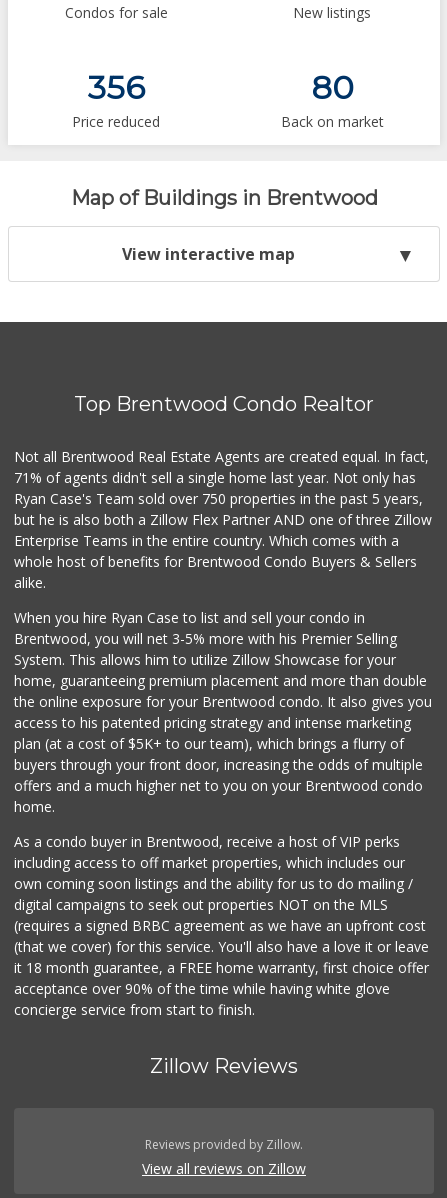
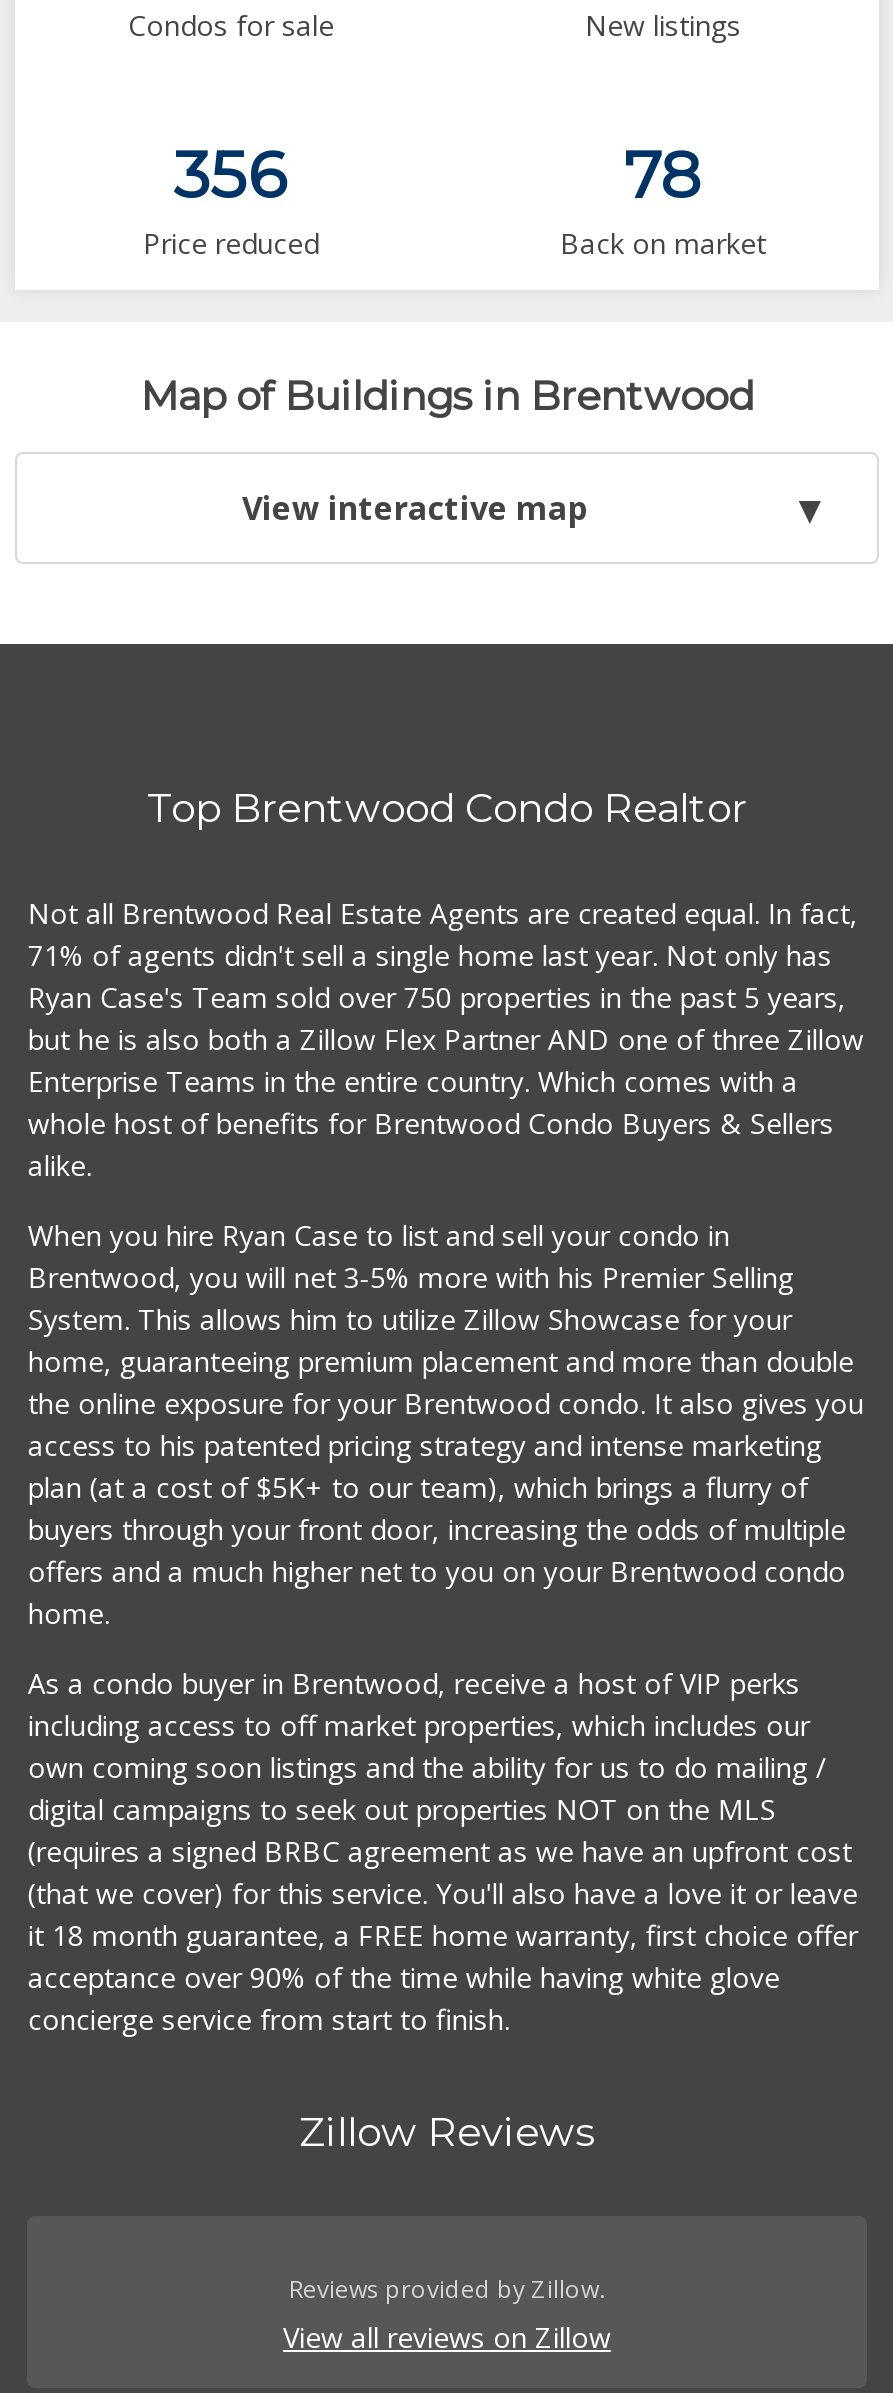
[310,68,353,107] 80 -> [624,136,702,214] 78

